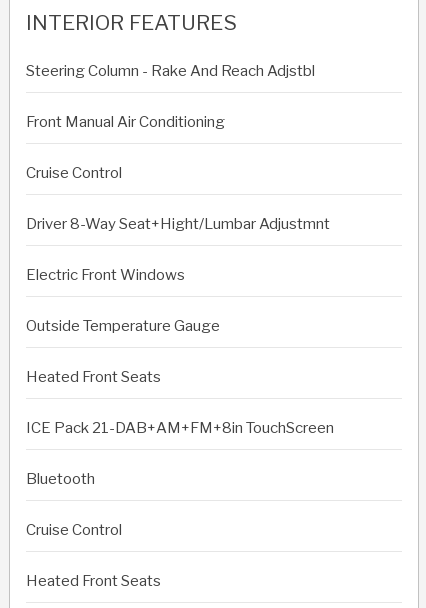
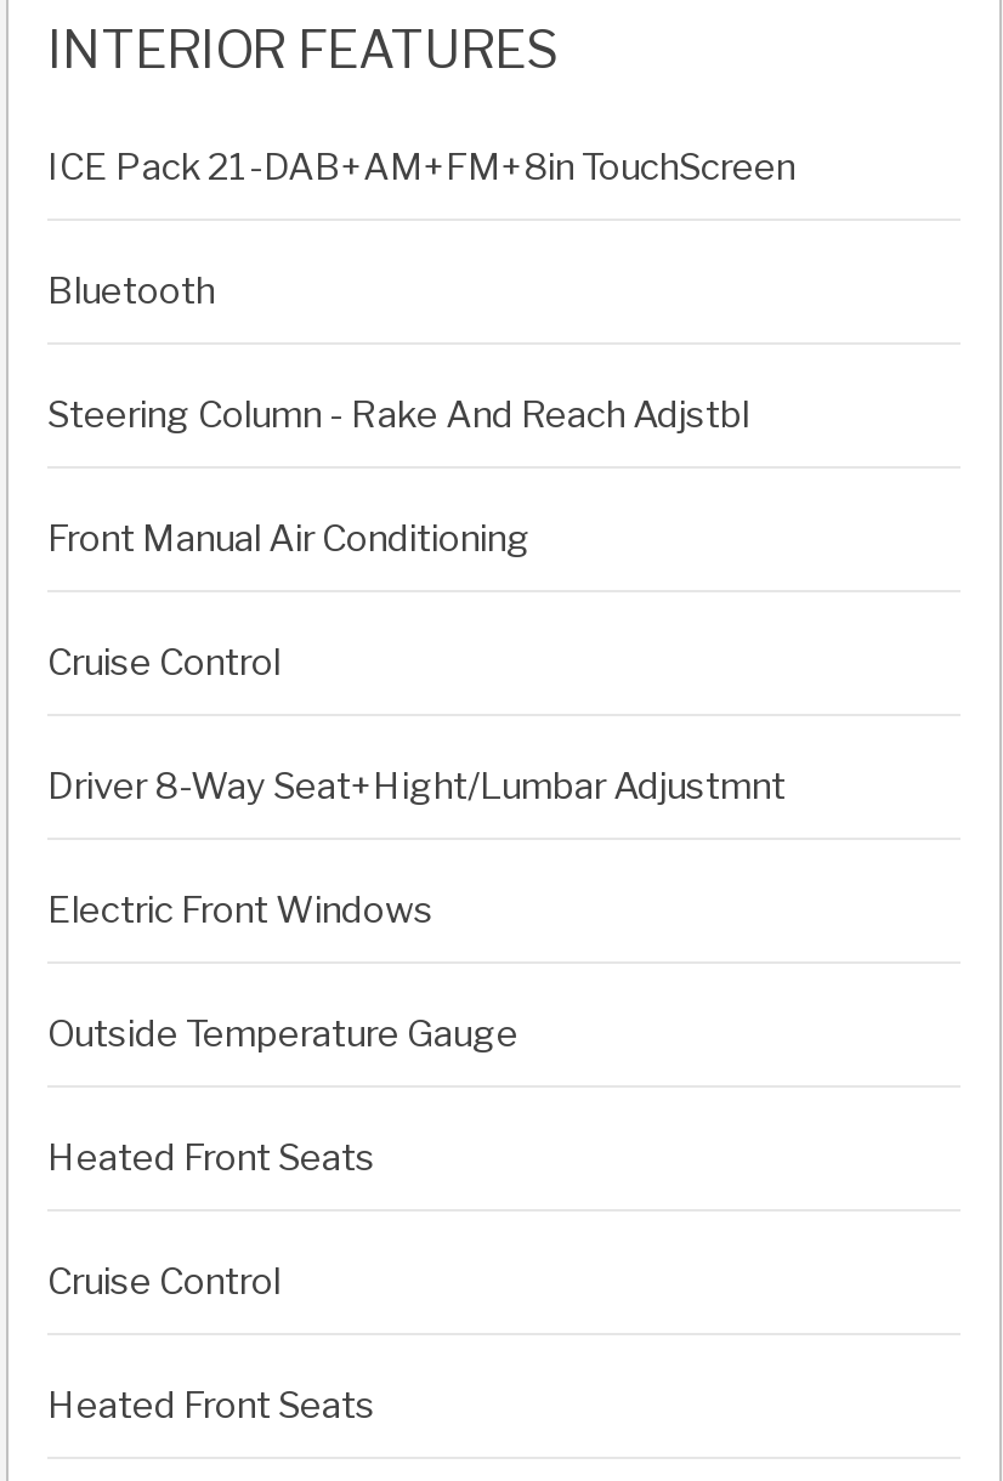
moved [26,62,330,386] -> [47,393,786,1180]: Steering Column - Rake And Reach Adjstbl | Front Manual Air Conditioning | Cruise Control | Driver 8-Way Seat+Hight/Lumbar Adjustmnt | Electric Front Windows | Outside Temperature Gauge | Heated Front Seats
moved [26,419,334,488] -> [47,145,795,313]: ICE Pack 21-DAB+AM+FM+8in TouchScreen | Bluetooth

